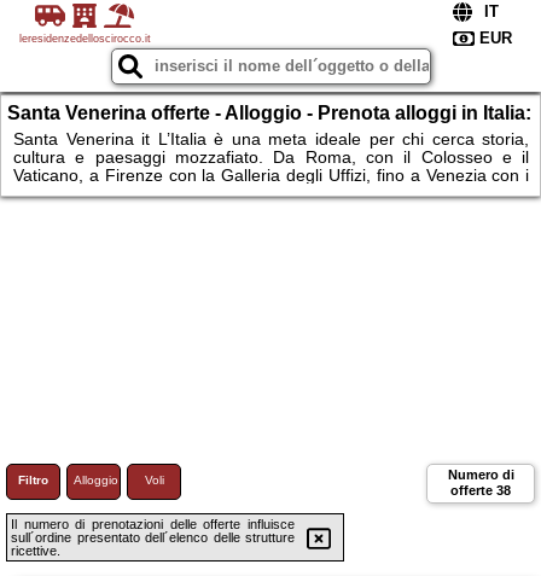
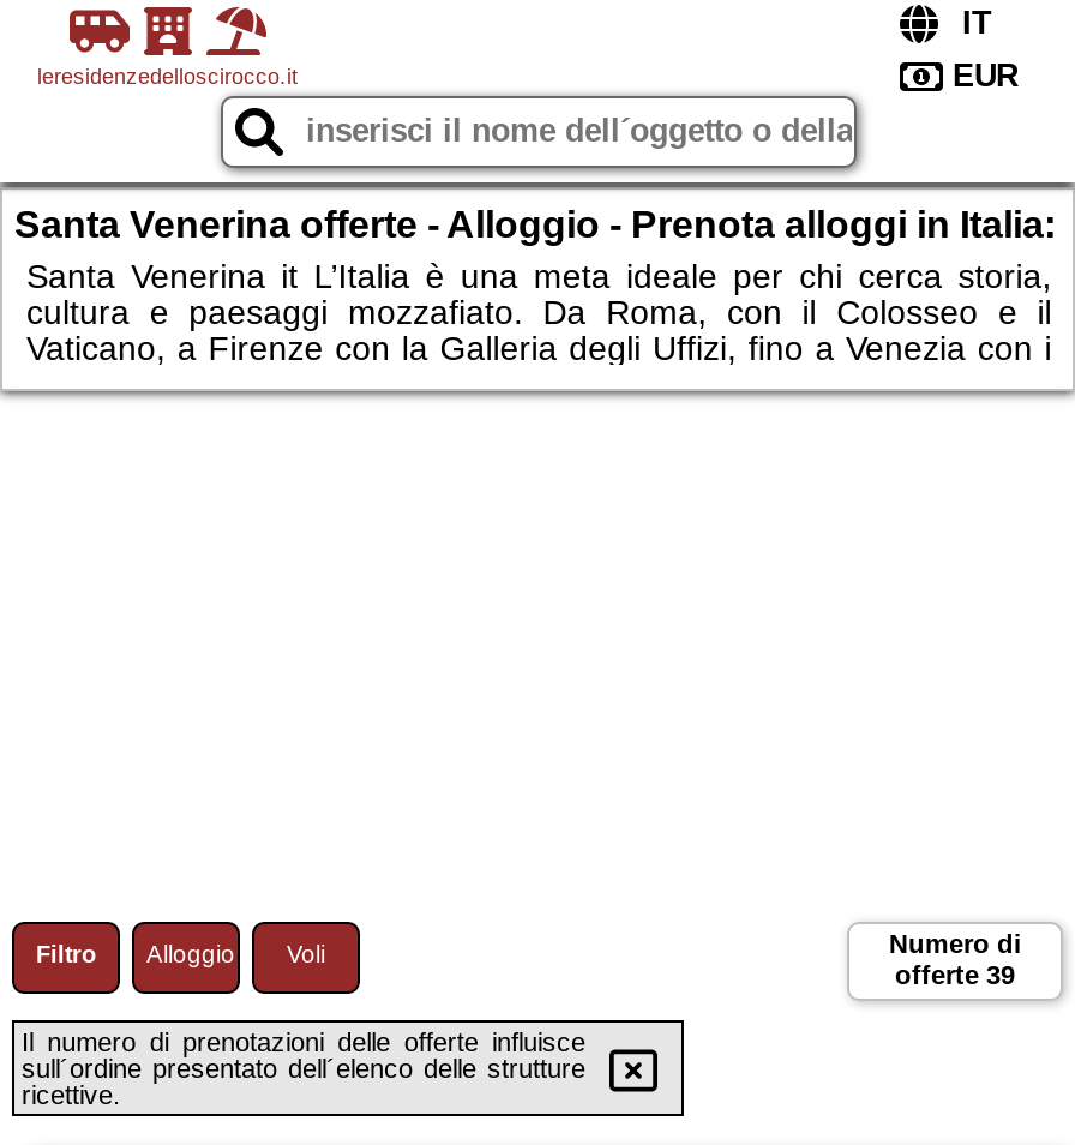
[450,483,511,498] offerte 38 -> [895,960,1015,989] offerte 39

